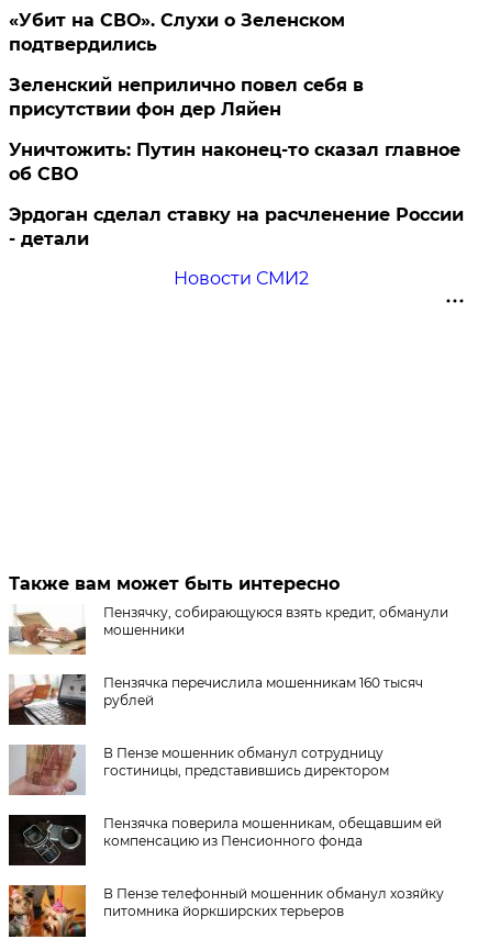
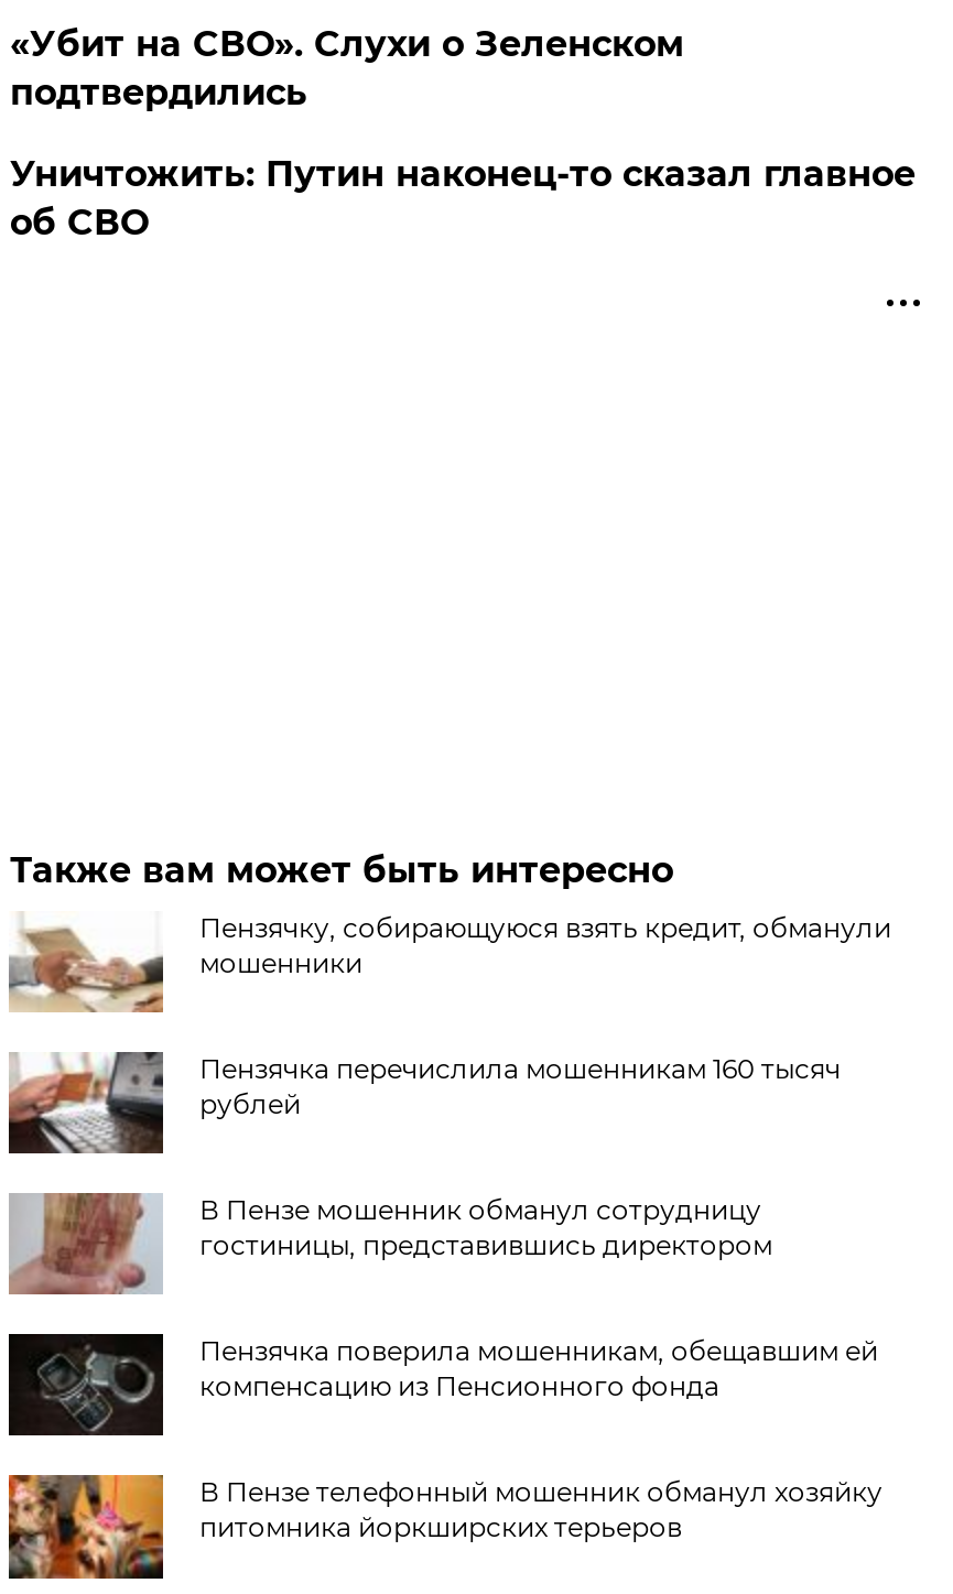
[9,75,364,120] Зеленский неприлично повел cебя в | присутствии фон дер Ляйен -> none
[9,204,464,289] Эрдоган сделал ставку на расчленение России | - детали | Новости СМИ2 -> none

